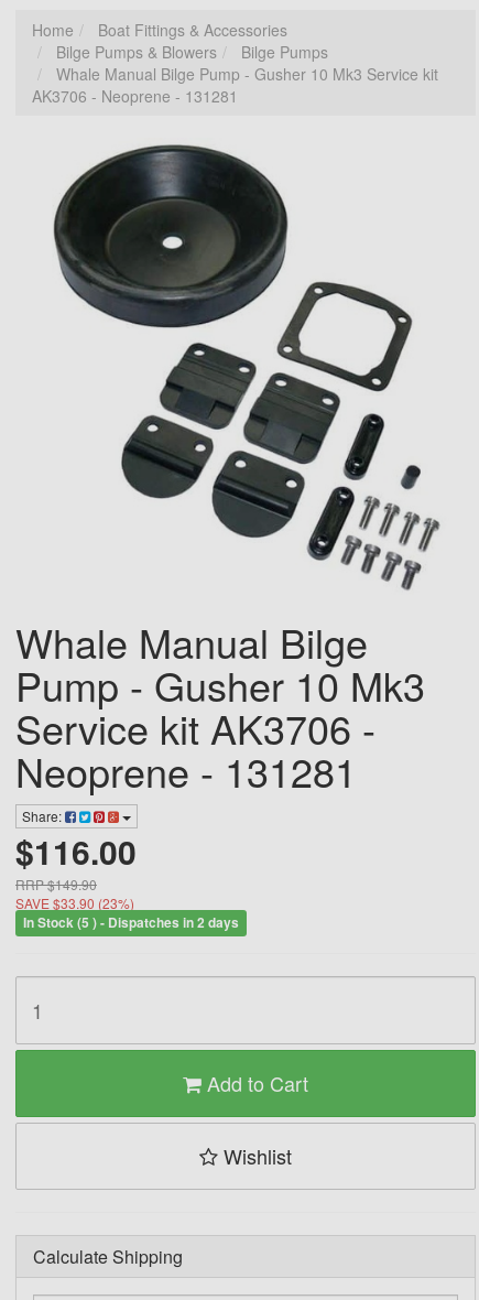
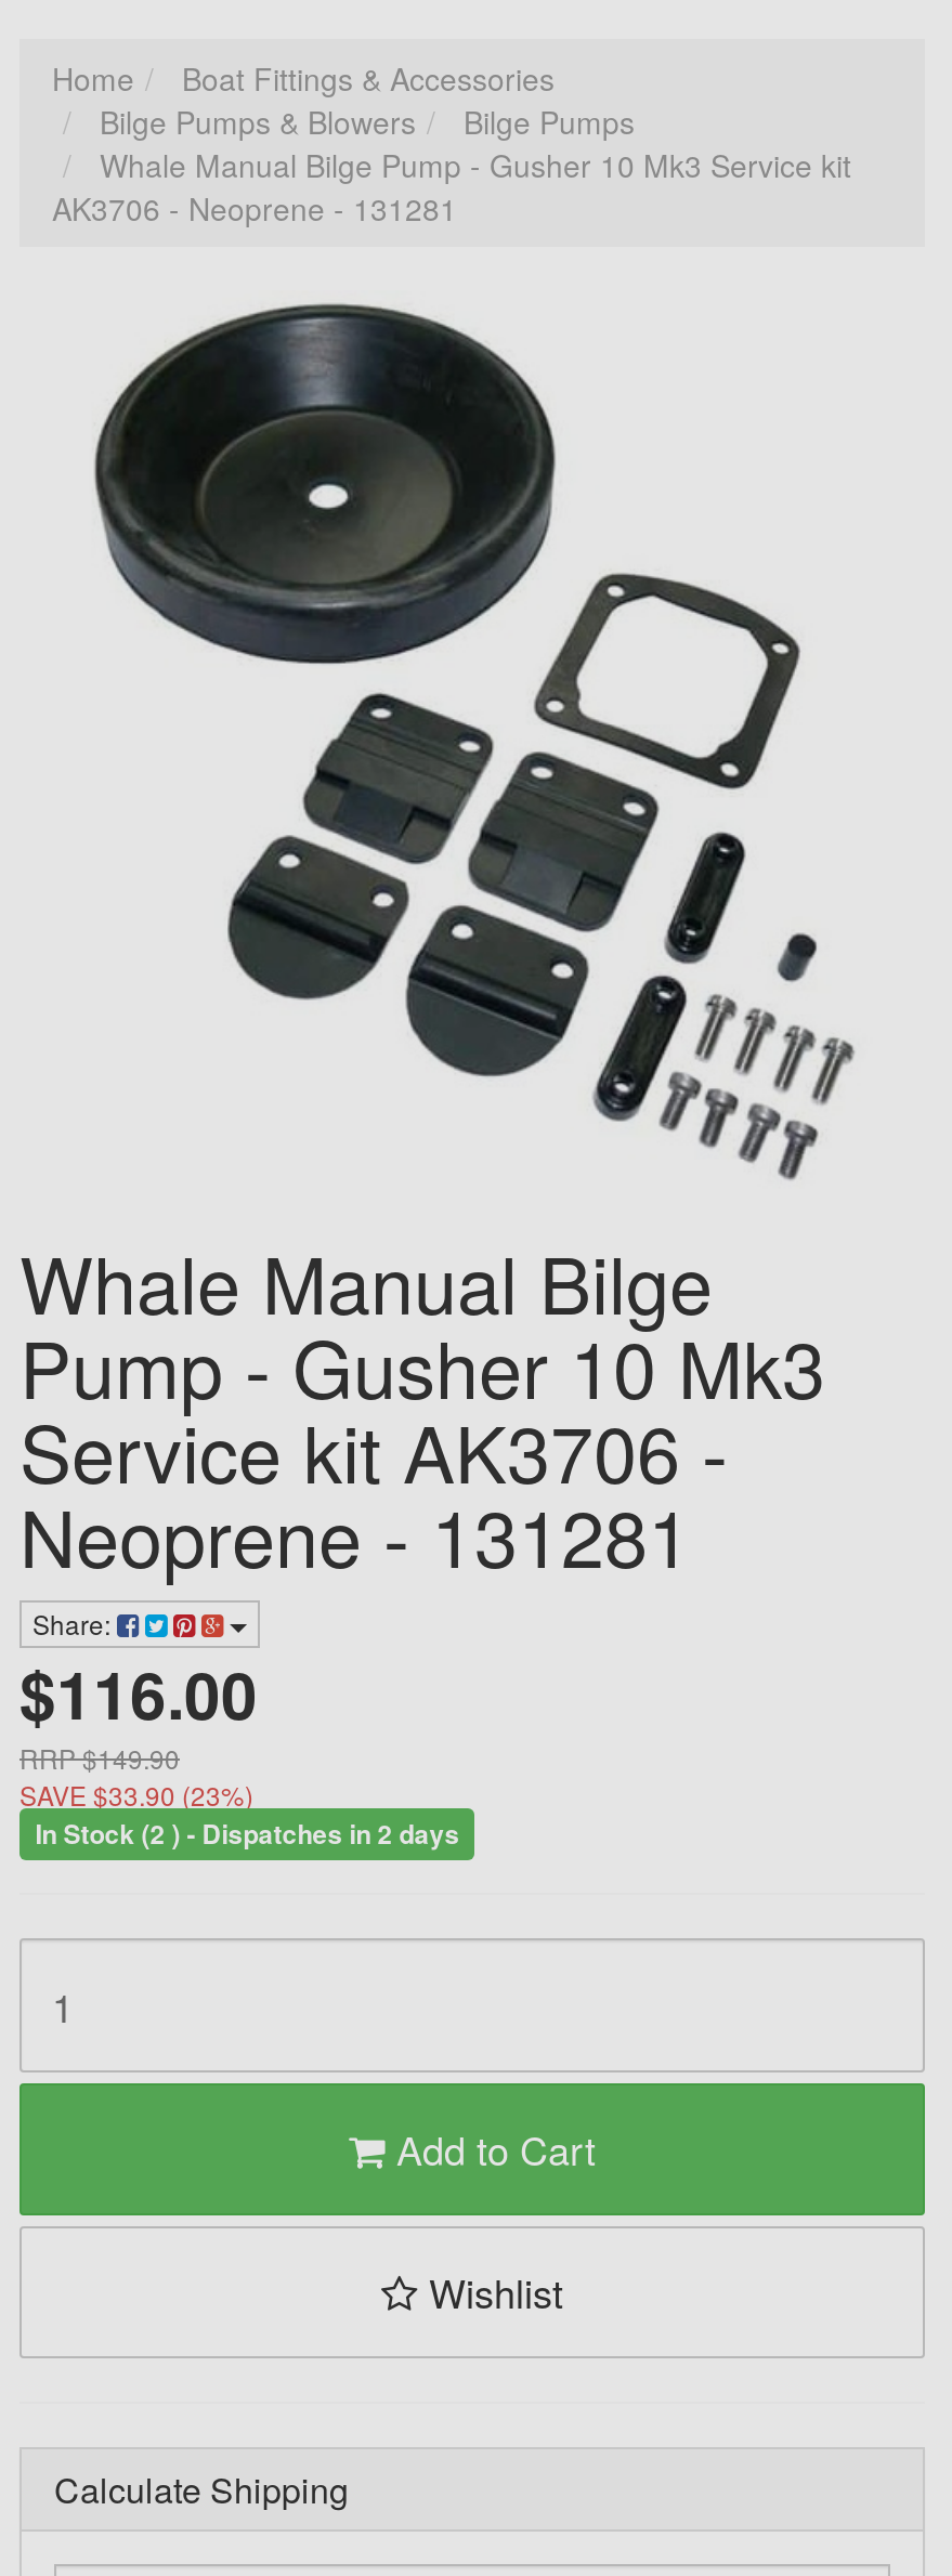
[23,913,239,932] In Stock (5 ) - Dispatches in 2 days -> [35,1813,460,1852] In Stock (2 ) - Dispatches in 2 days

